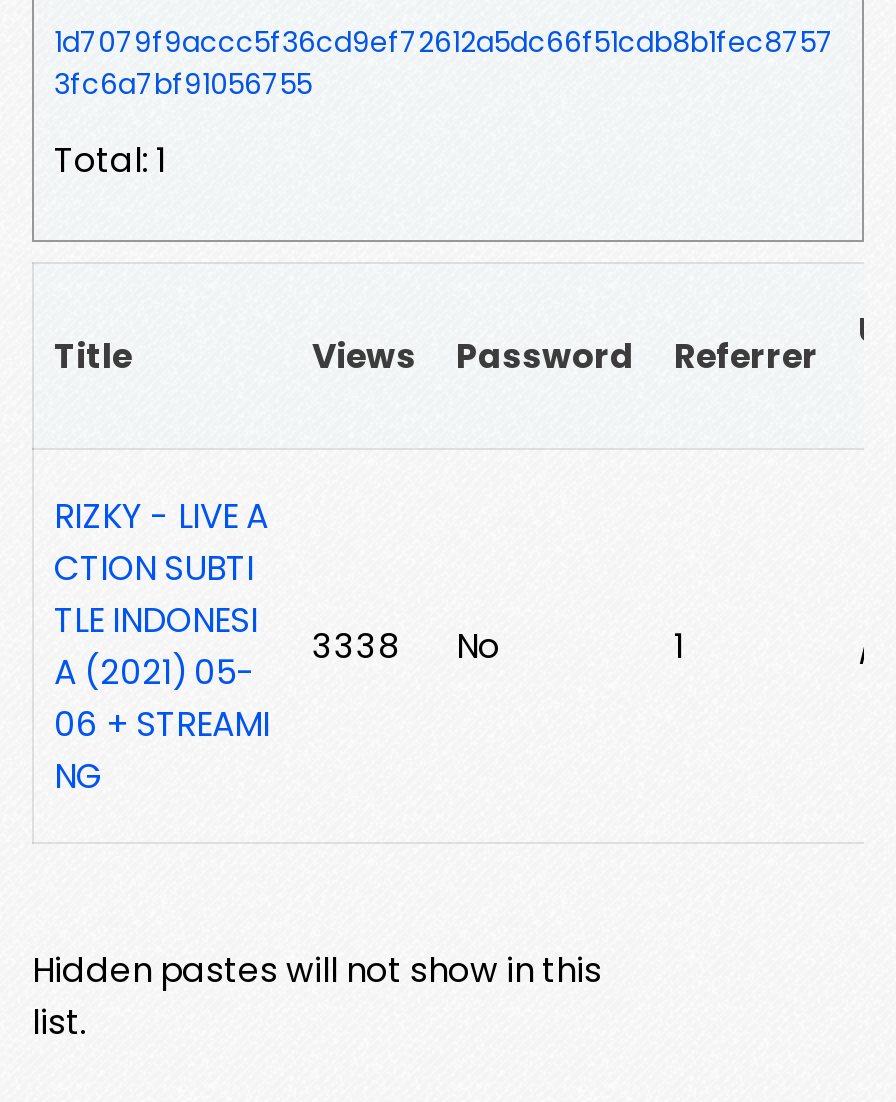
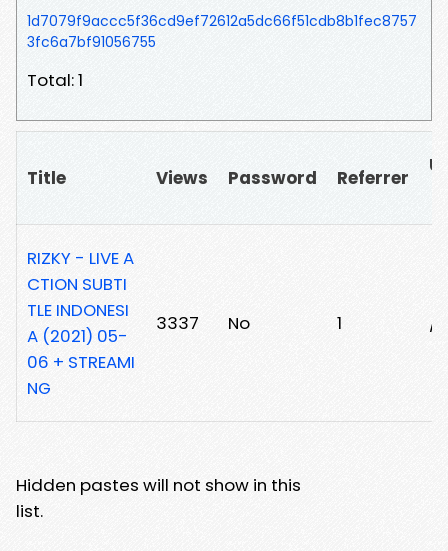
[312,621,500,669] 3338 No -> [156,311,250,335] 3337 No

